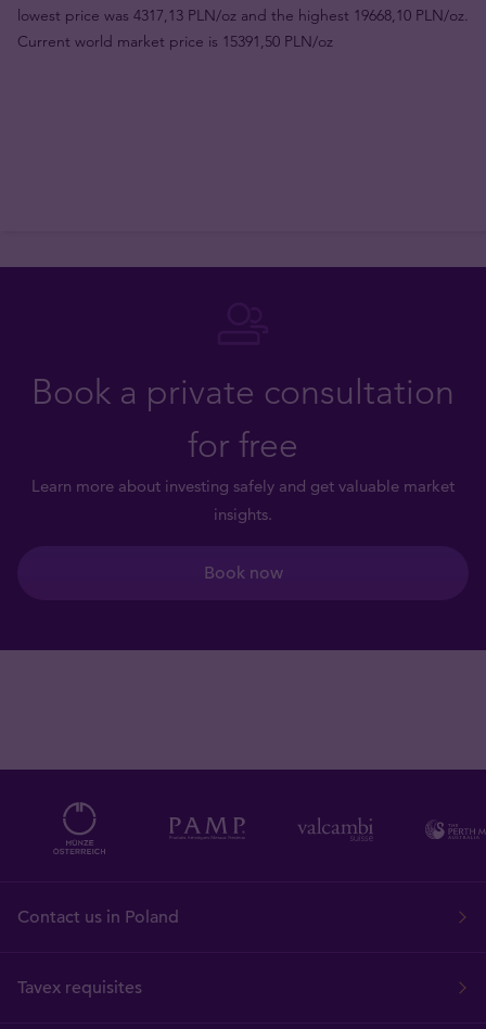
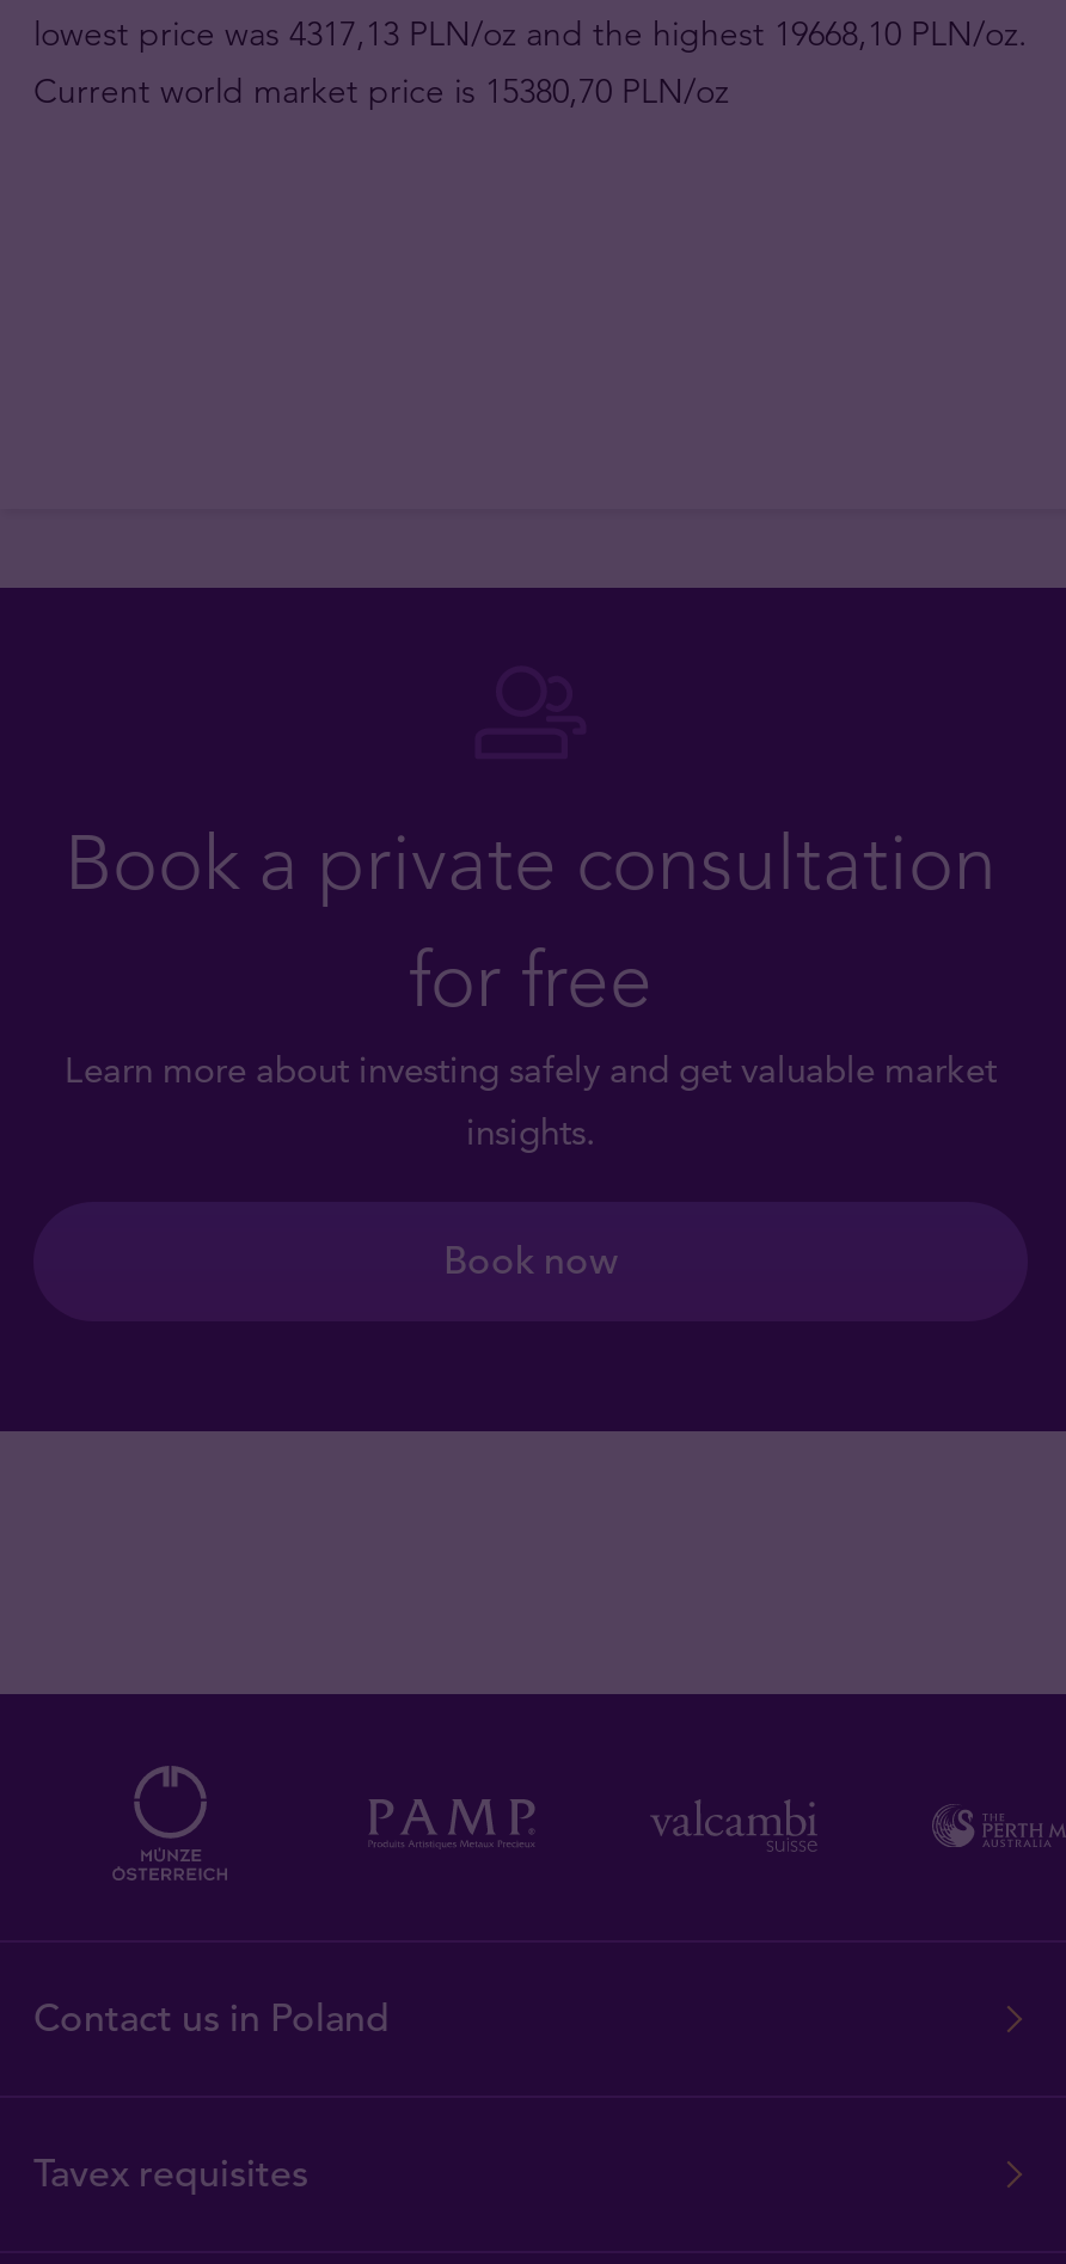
[17,31,333,51] Current world market price is 15391,50 PLN/oz -> [33,69,729,112] Current world market price is 15380,70 PLN/oz

